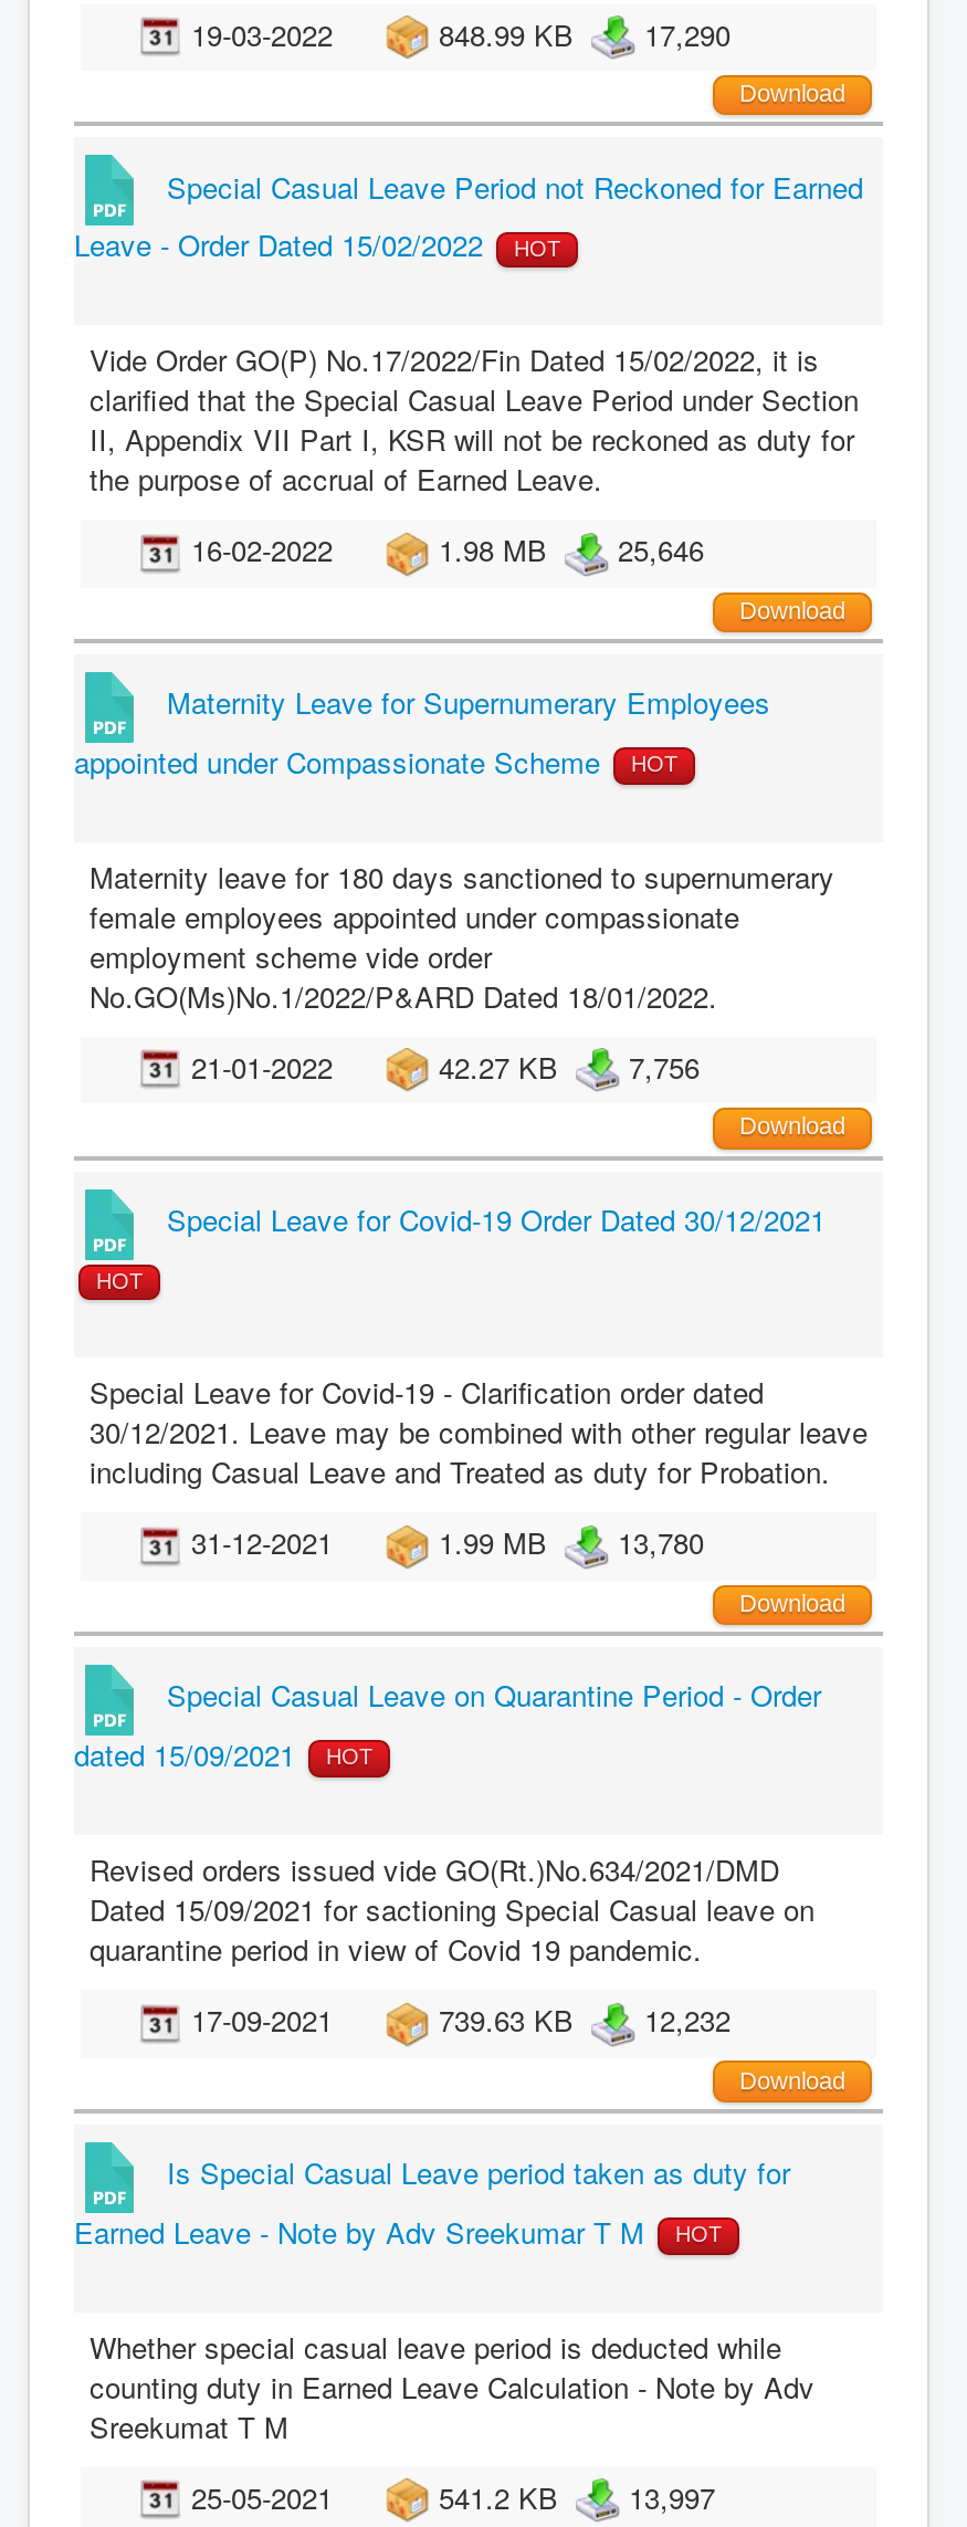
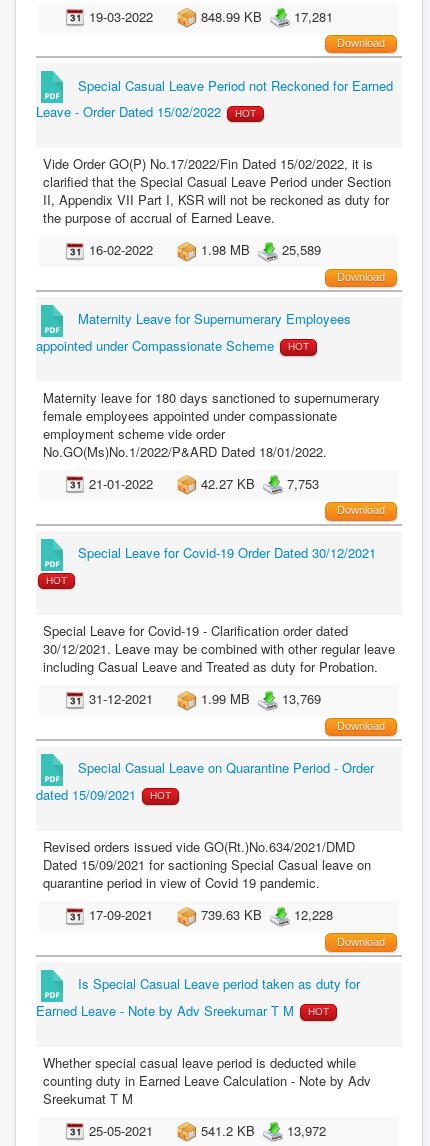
[430,13,730,55] 848.99 KB 17,290 -> [197,7,333,26] 848.99 KB 17,281
[430,529,704,571] 1.98 MB 25,646 -> [197,240,321,259] 1.98 MB 25,589
[430,1046,700,1088] 42.27 KB 7,756 -> [197,474,319,493] 42.27 KB 7,753
[430,1522,704,1564] 1.99 MB 13,780 -> [197,689,321,708] 1.99 MB 13,769
[430,1999,730,2041] 739.63 KB 12,232 -> [197,905,333,924] 739.63 KB 12,228
[430,2475,715,2517] 541.2 KB 13,997 -> [197,1121,326,1140] 541.2 KB 13,972

